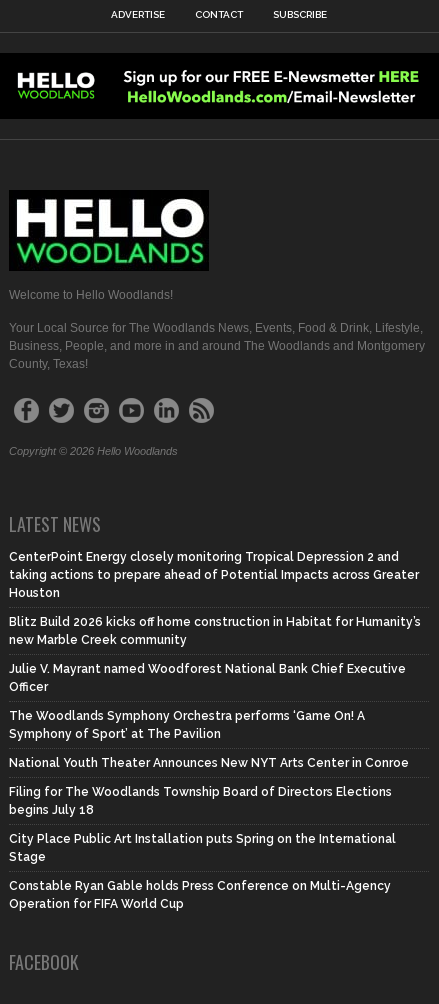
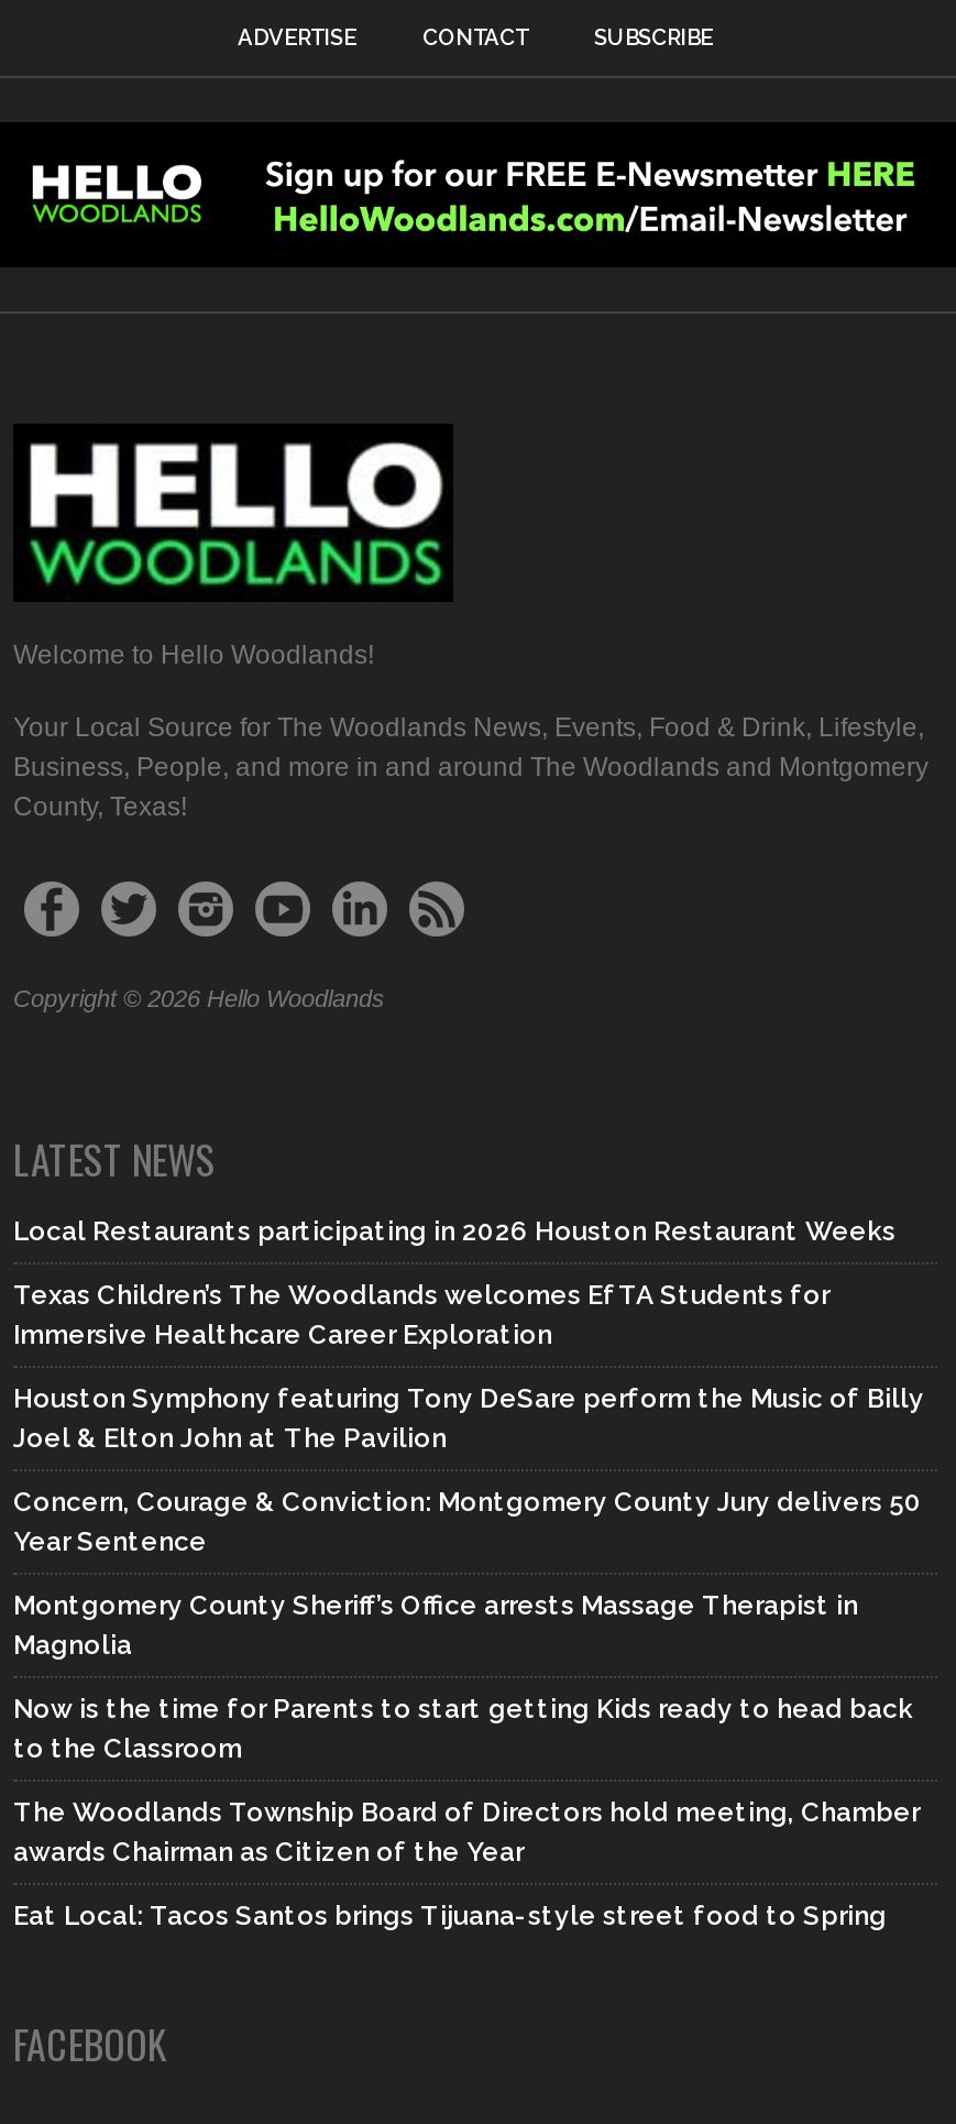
[9,550,419,600] CenterPoint Energy closely monitoring Tropical Depression 2 and | taking actions to prepare ahead of Potential Impacts across Greater | Houston -> [13,1217,895,1248] Local Restaurants participating in 2026 Houston Restaurant Weeks
[9,615,421,647] Blitz Build 2026 kicks off home construction in Habitat for Humanity’s | new Marble Creek community -> [13,1281,829,1351] Texas Children’s The Woodlands welcomes EfTA Students for | Immersive Healthcare Career Exploration
[9,662,406,694] Julie V. Mayrant named Woodforest National Bank Chief Executive | Officer -> [13,1384,924,1455] Houston Symphony featuring Tony DeSare perform the Music of Billy | Joel & Elton John at The Pavilion
[9,709,365,741] The Woodlands Symphony Orchestra performs ‘Game On! A | Symphony of Sport’ at The Pavilion -> [13,1488,922,1558] Concern, Courage & Conviction: Montgomery County Jury delivers 50 | Year Sentence
[9,756,409,770] National Youth Theater Announces New NYT Arts Center in Conroe -> [13,1591,858,1662] Montgomery County Sheriff’s Office arrests Massage Therapist in | Magnolia
[9,785,392,817] Filing for The Woodlands Township Board of Directors Elections | begins July 18 -> [13,1695,913,1765] Now is the time for Parents to start getting Kids ready to head back | to the Classroom
[9,832,396,864] City Place Public Art Installation puts Spring on the International | Stage -> [13,1798,920,1869] The Woodlands Township Board of Directors hold meeting, Chamber | awards Chairman as Citizen of the Year
[9,879,391,911] Constable Ryan Gable holds Press Conference on Multi-Agency | Operation for FIFA World Cup -> [13,1902,887,1933] Eat Local: Tacos Santos brings Tijuana-style street food to Spring

